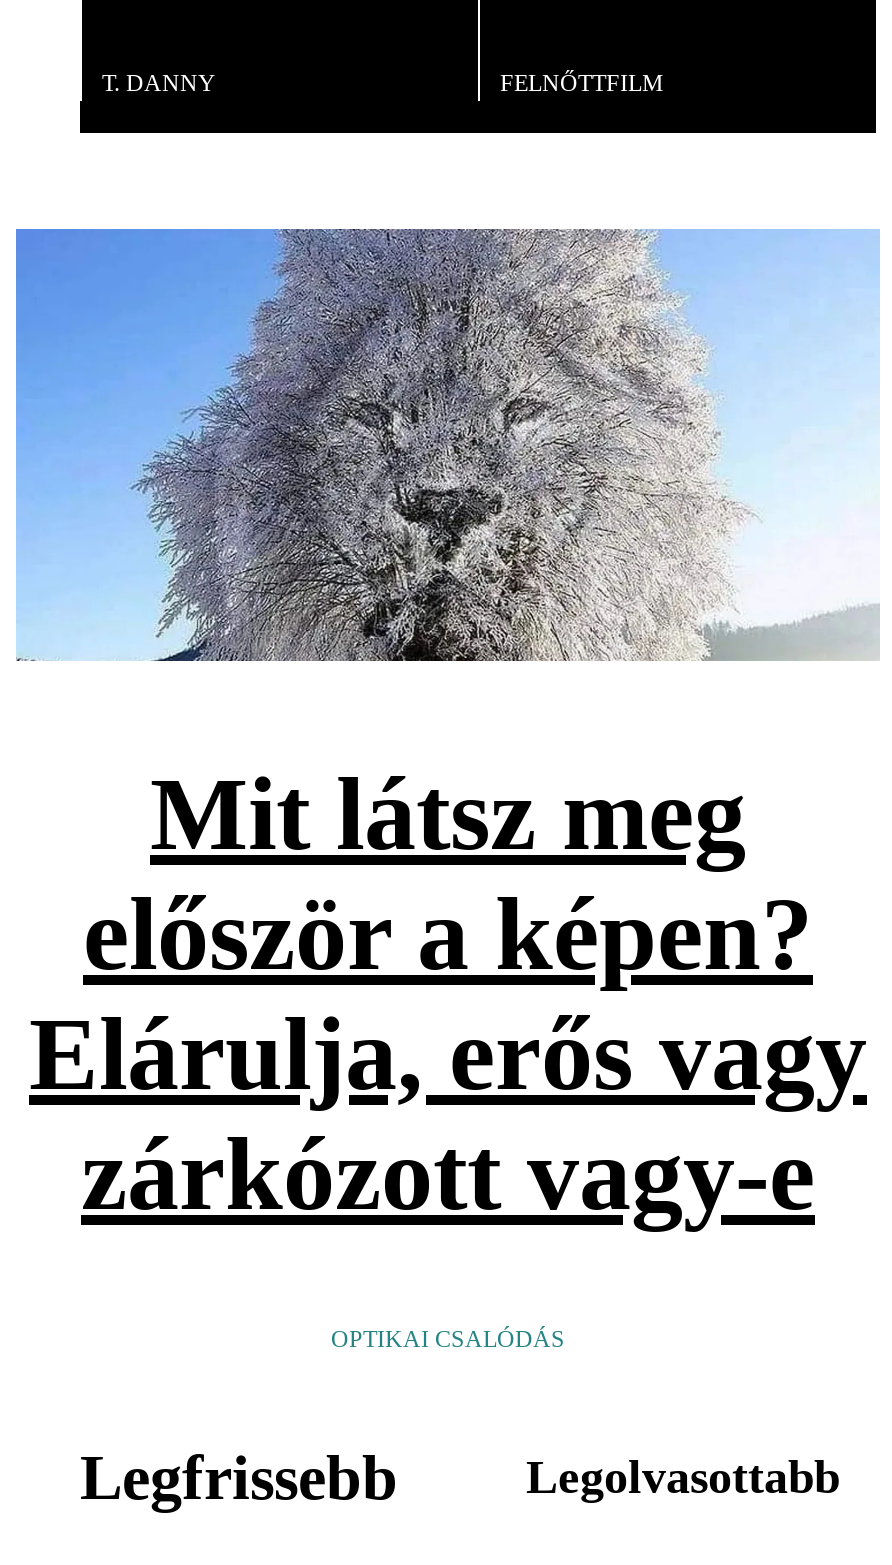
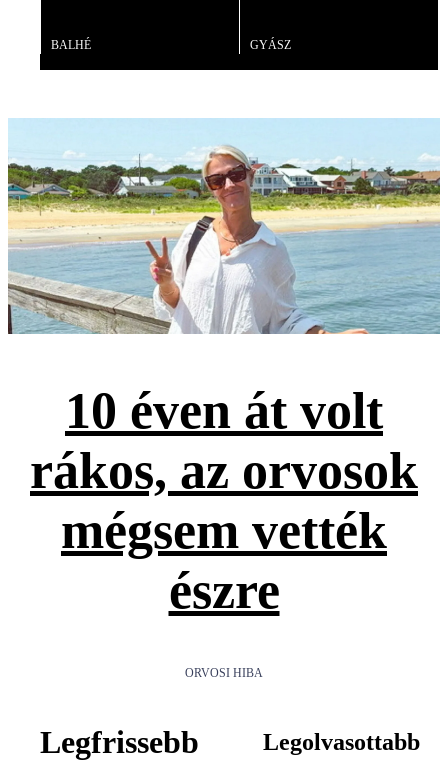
[102,69,216,97] T. DANNY -> [51,38,91,52] BALHÉ
[500,69,664,97] FELNŐTTFILM -> [250,38,291,52] GYÁSZ
[14,228,880,662] [image] -> [7,118,441,334] [image]
[29,757,867,1231] Mit látsz meg | először a képen? | Elárulja, erős vagy | zárkózott vagy-e -> [30,382,418,619] 10 éven át volt | rákos, az orvosok | mégsem vették | észre
[331,1326,565,1354] OPTIKAI CSALÓDÁS -> [185,666,263,680] ORVOSI HIBA

